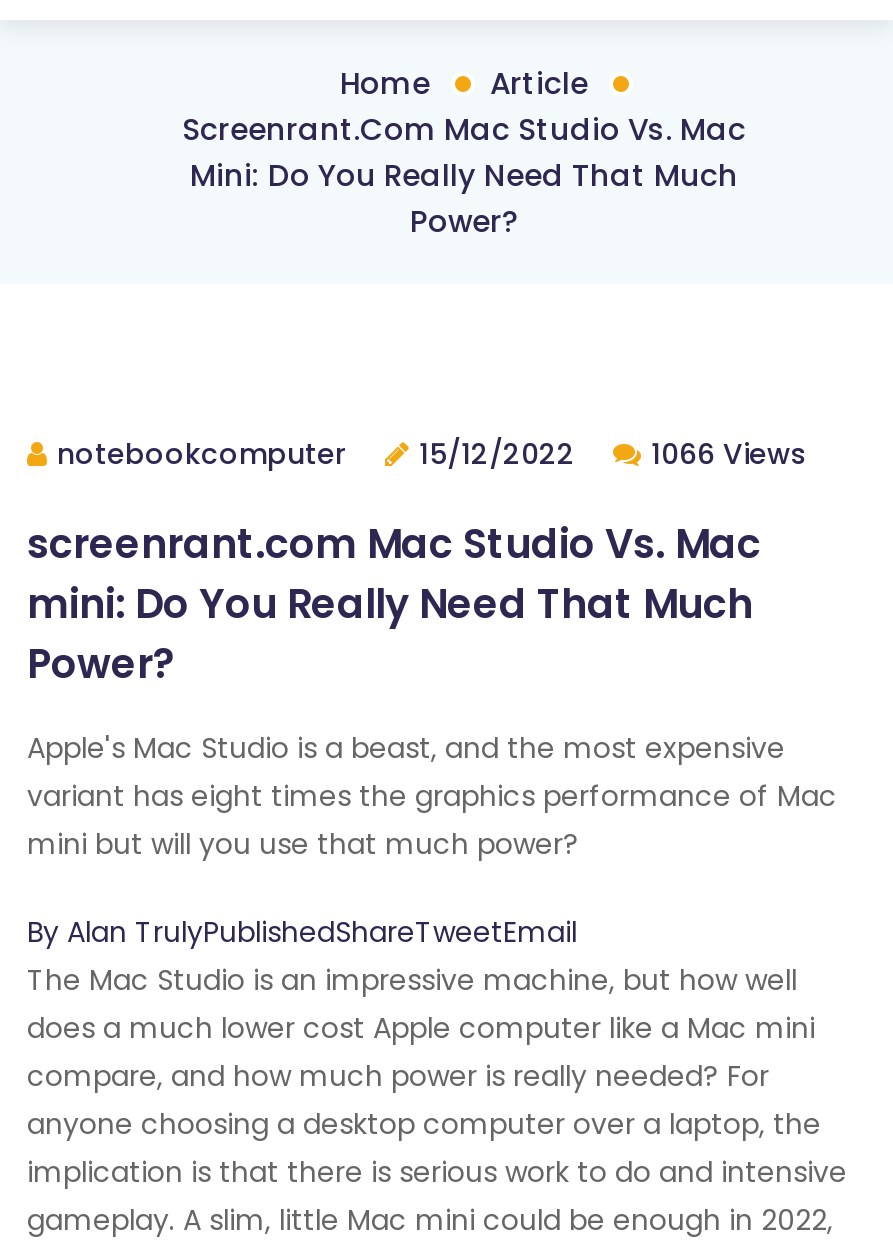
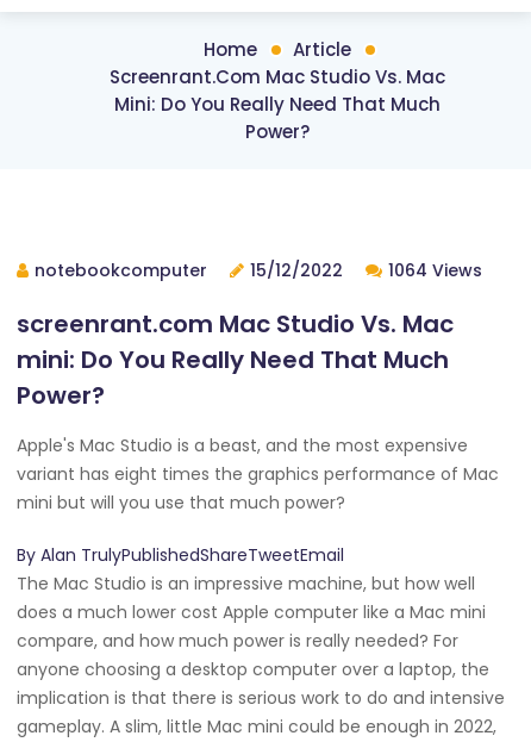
[57,433,807,473] notebookcomputer 15/12/2022 1066 Views -> [35,258,482,282] notebookcomputer 15/12/2022 1064 Views

